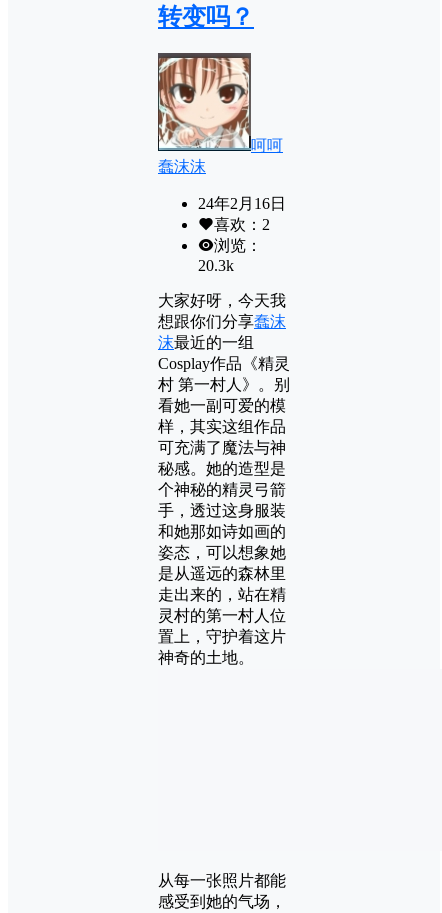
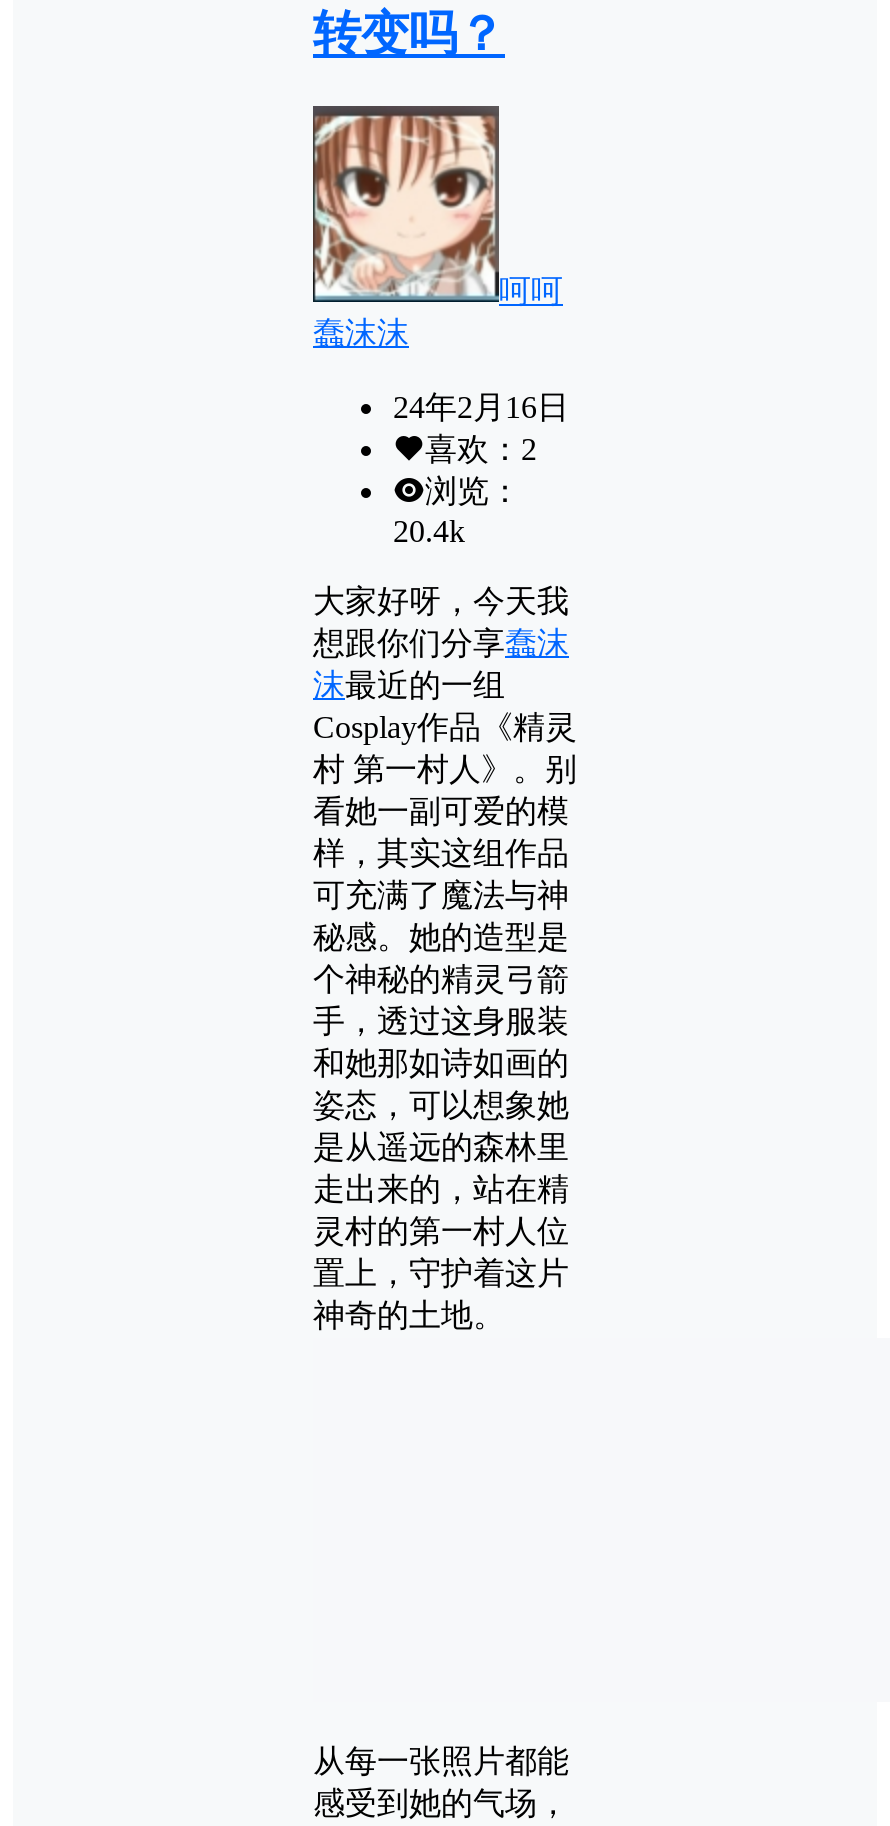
[198,257,234,274] 20.3k -> [393,513,465,547] 20.4k

